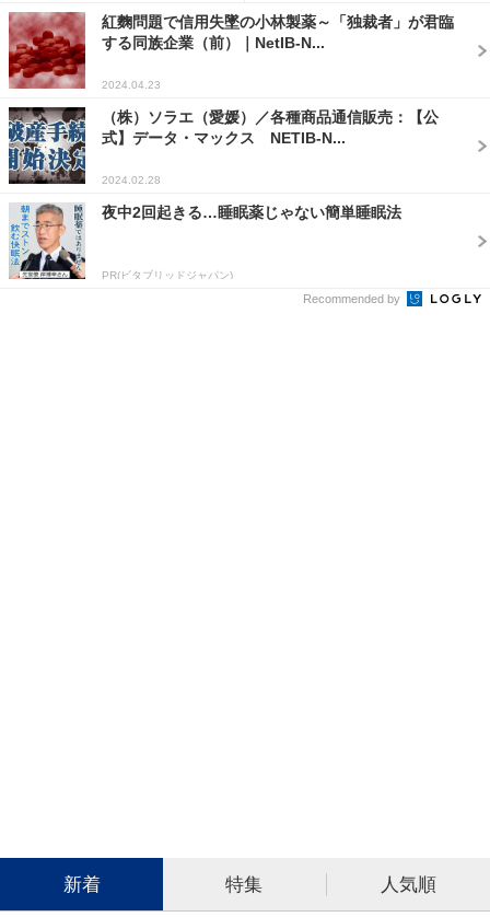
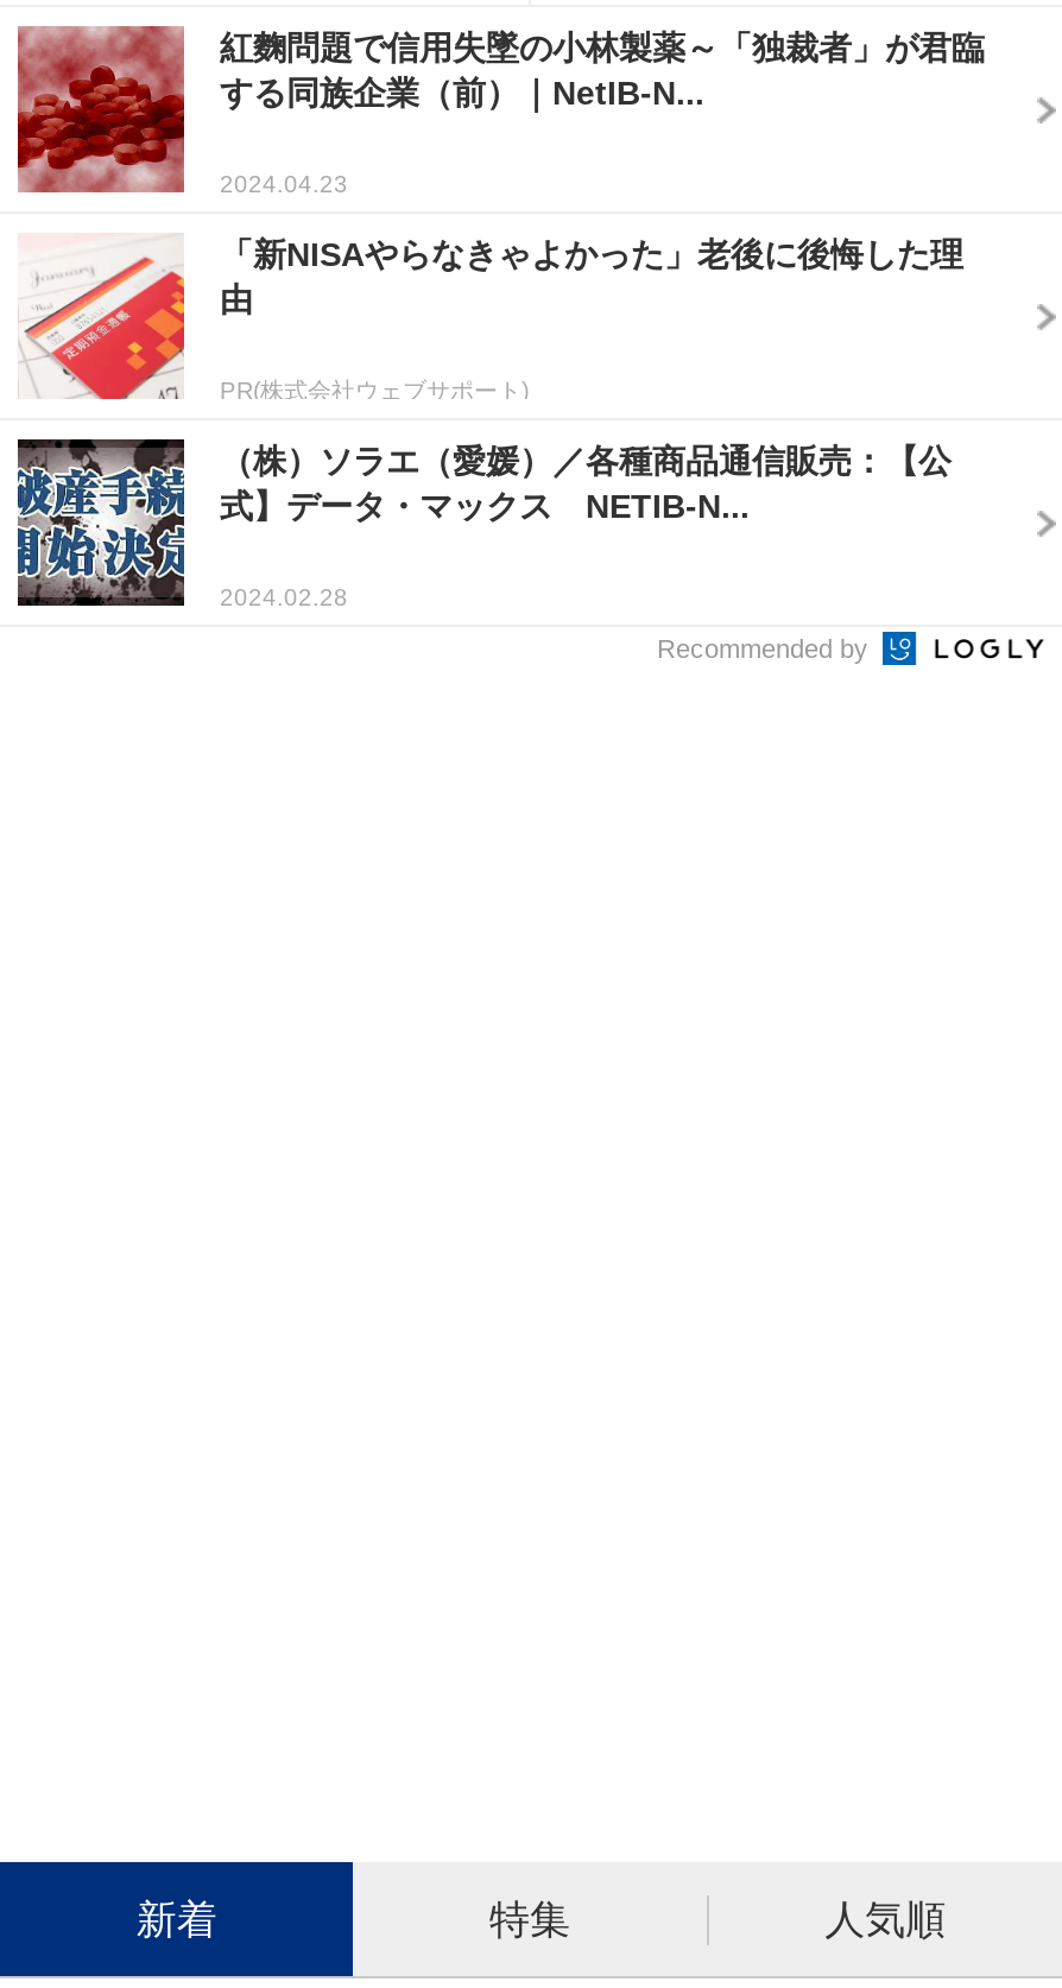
none -> [18,233,963,403] [image] | 「新NISAやらなきゃよかった」老後に後悔した理 | 由 | PR(株式会社ウェブサポート)
moved [7,106,439,186] -> [13,437,952,610]: [image] | （株）ソラエ（愛媛）／各種商品通信販売：【公 | 式】データ・マックス NETIB-N... | 2024.02.28
[9,203,401,280] [image] | 夜中2回起きる…睡眠薬じゃない簡単睡眠法 -> none
[102,269,233,281] PR(ビタブリッドジャパン) -> none

